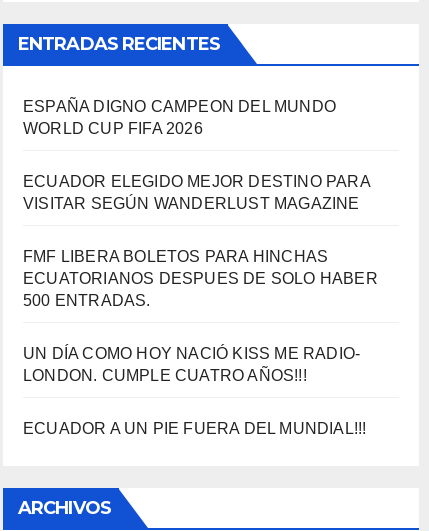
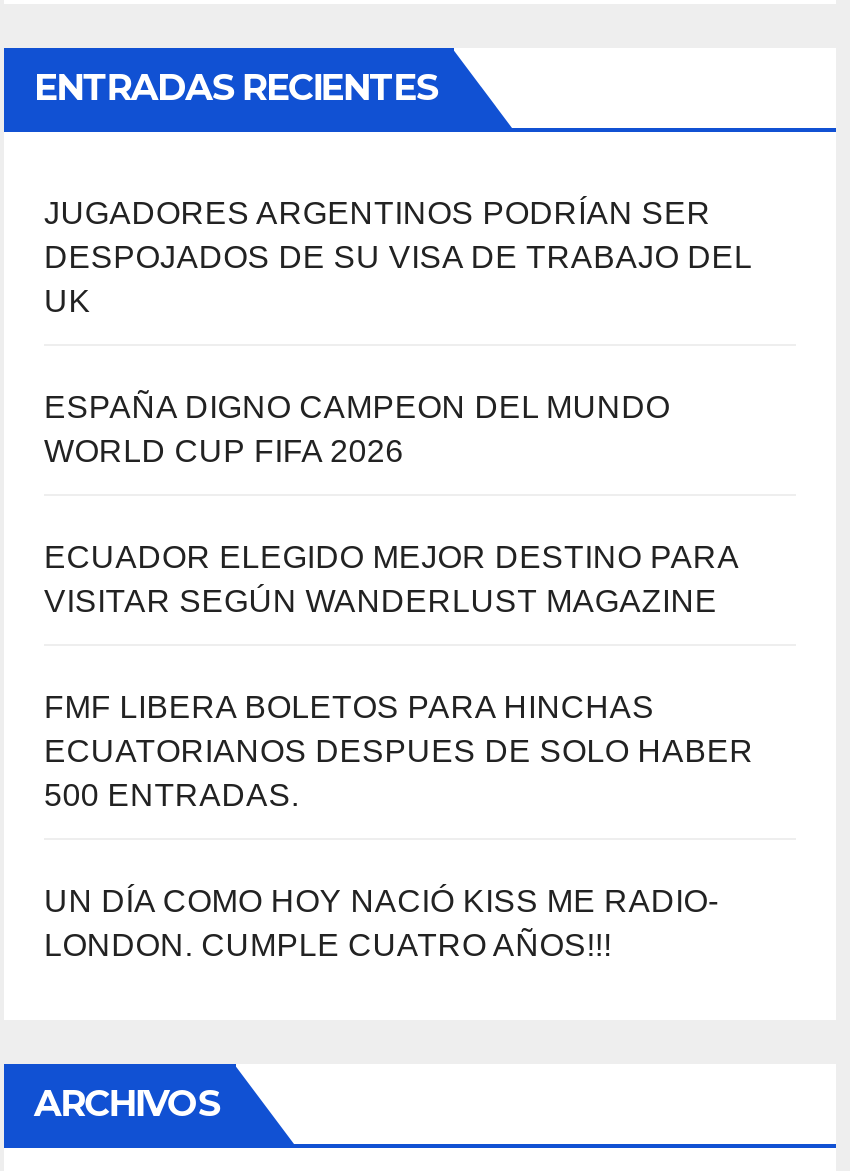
none -> [44,197,750,319] JUGADORES ARGENTINOS PODRÍAN SER | DESPOJADOS DE SU VISA DE TRABAJO DEL | UK
moved [23,98,378,384] -> [44,391,754,963]: ESPAÑA DIGNO CAMPEON DEL MUNDO | WORLD CUP FIFA 2026 | ECUADOR ELEGIDO MEJOR DESTINO PARA | ... | UN DÍA COMO HOY NACIÓ KISS ME RADIO- | LONDON. CUMPLE CUATRO AÑOS!!!
[23,420,366,437] ECUADOR A UN PIE FUERA DEL MUNDIAL!!! -> none

